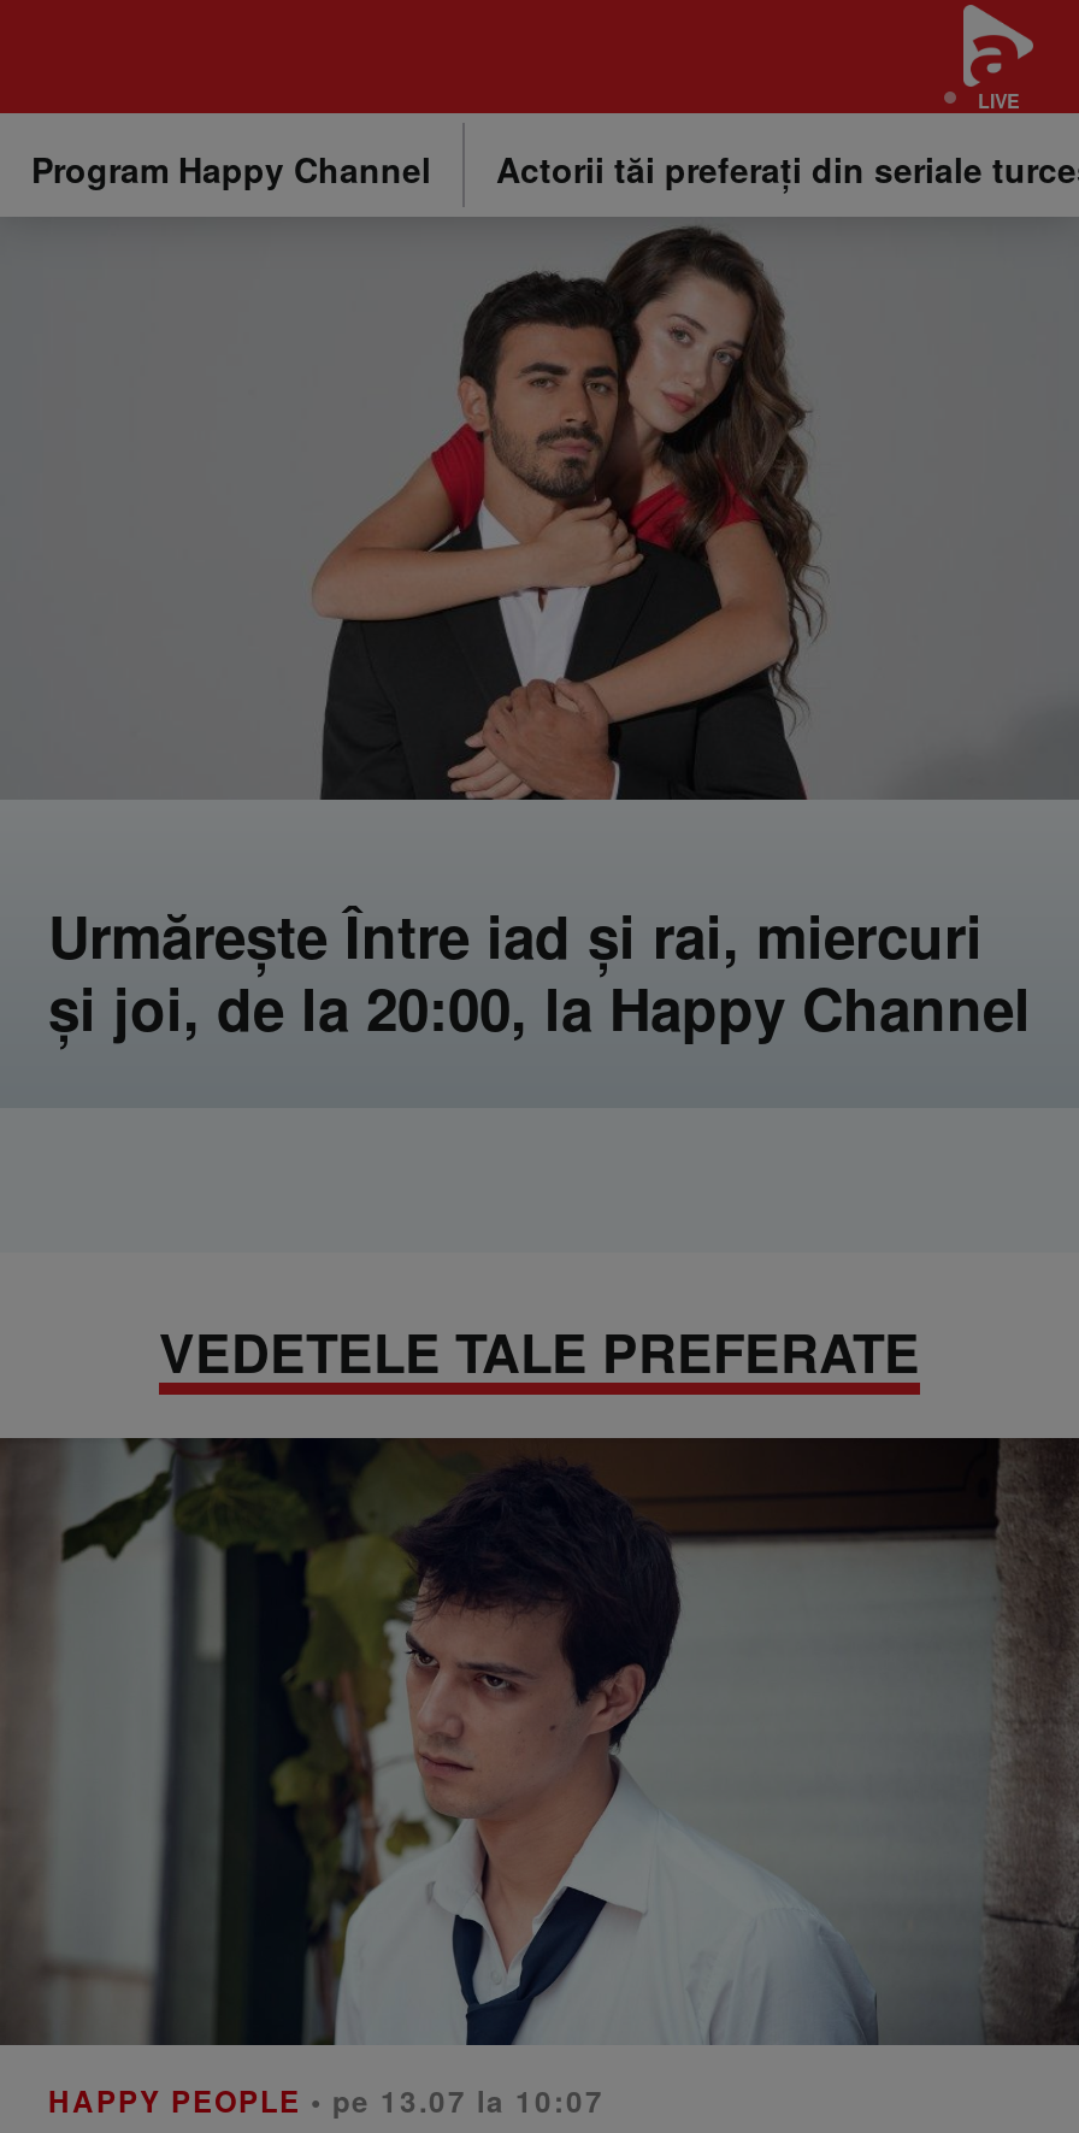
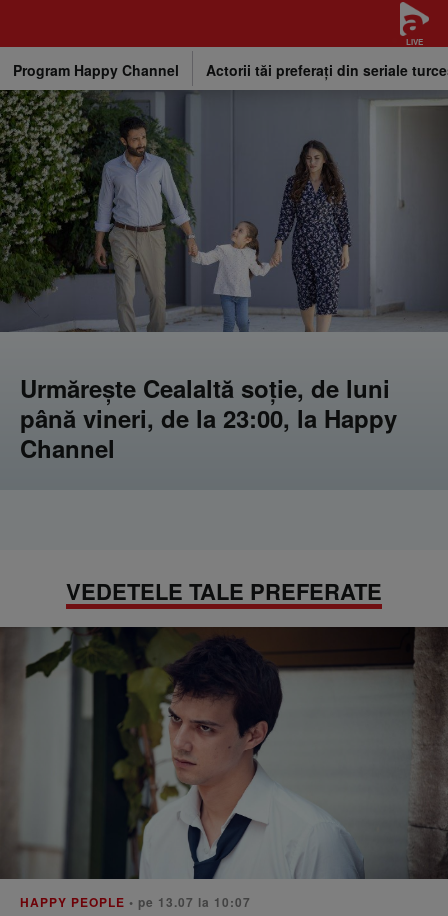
[7,219,1072,1048] [image] | Urmărește Între iad și rai, miercuri | și joi, de la 20:00, la Happy Channel -> [3,90,445,465] [image] | Urmărește Cealaltă soție, de luni | până vineri, de la 23:00, la Happy | Channel

